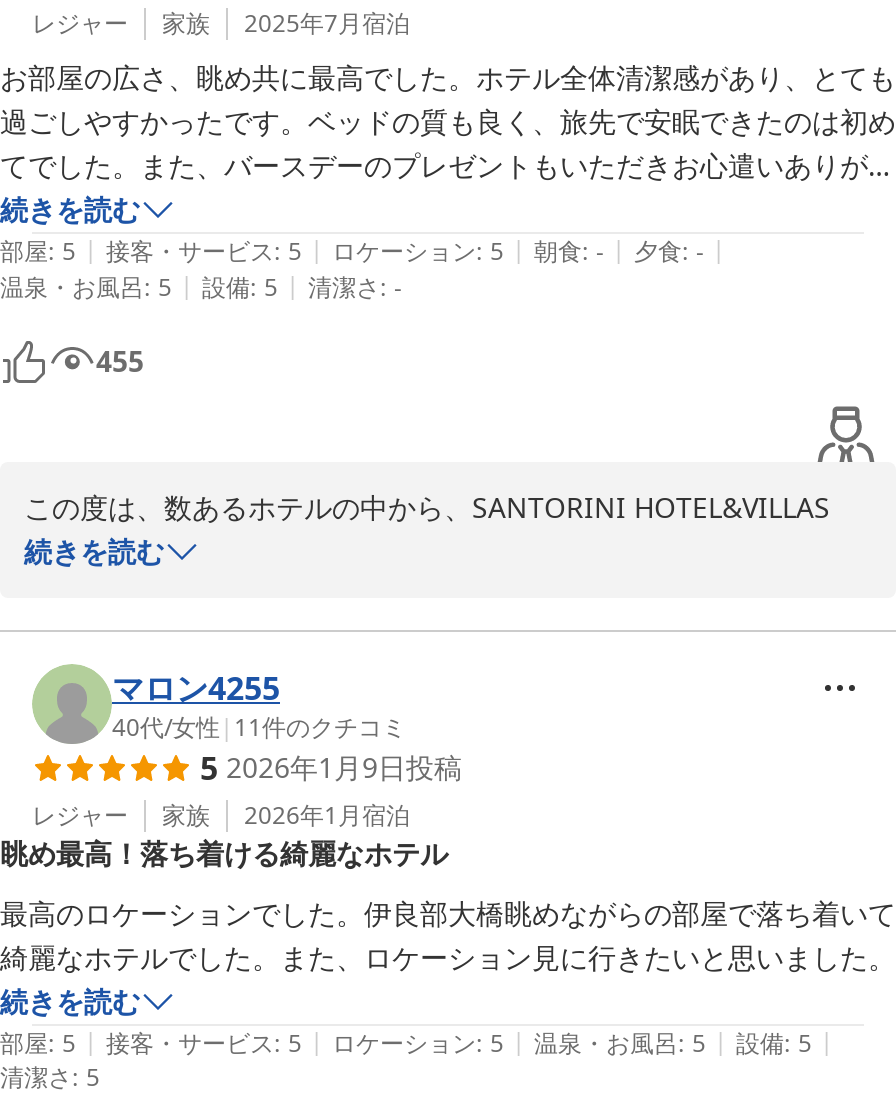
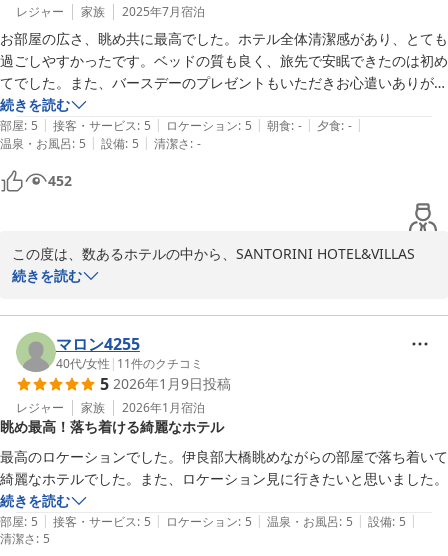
[96,342,144,380] 455 -> [48,171,72,190] 452

